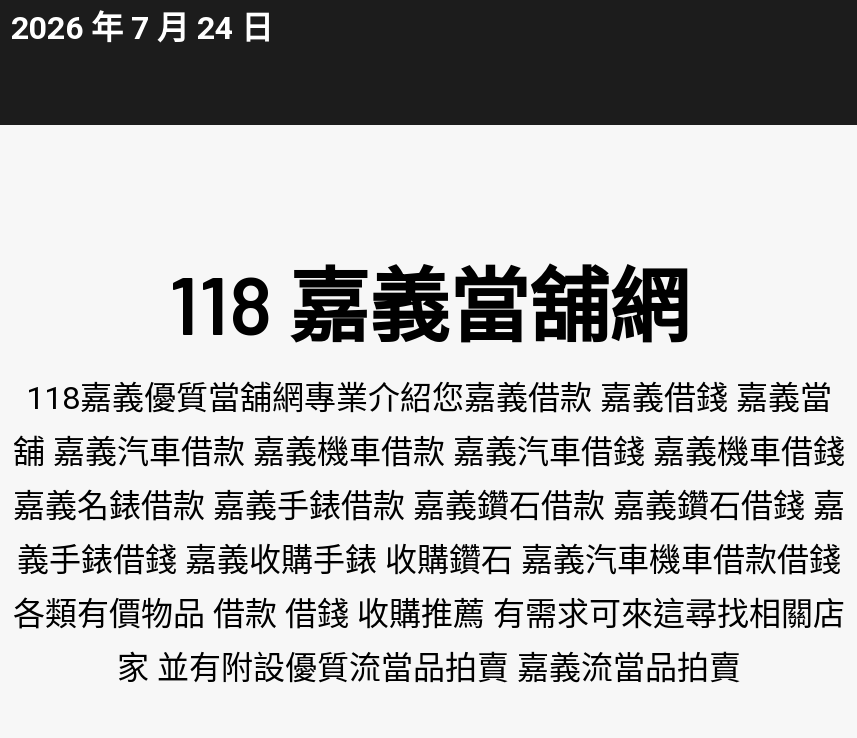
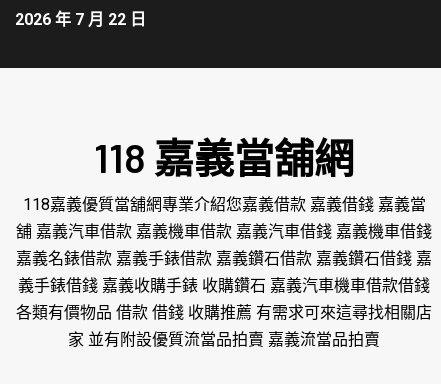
[11,10,273,48] 2026 年 7 月 24 日 -> [15,10,146,29] 2026 年 7 月 22 日

